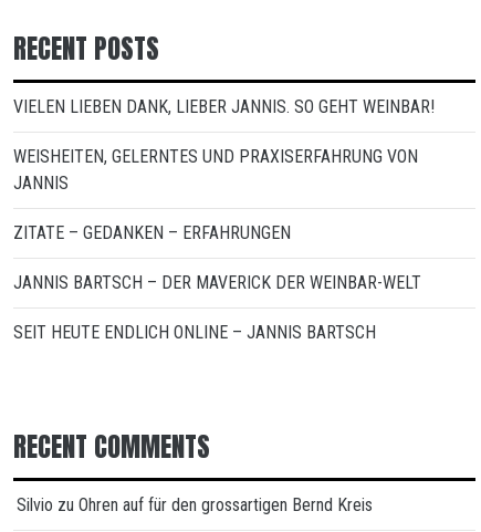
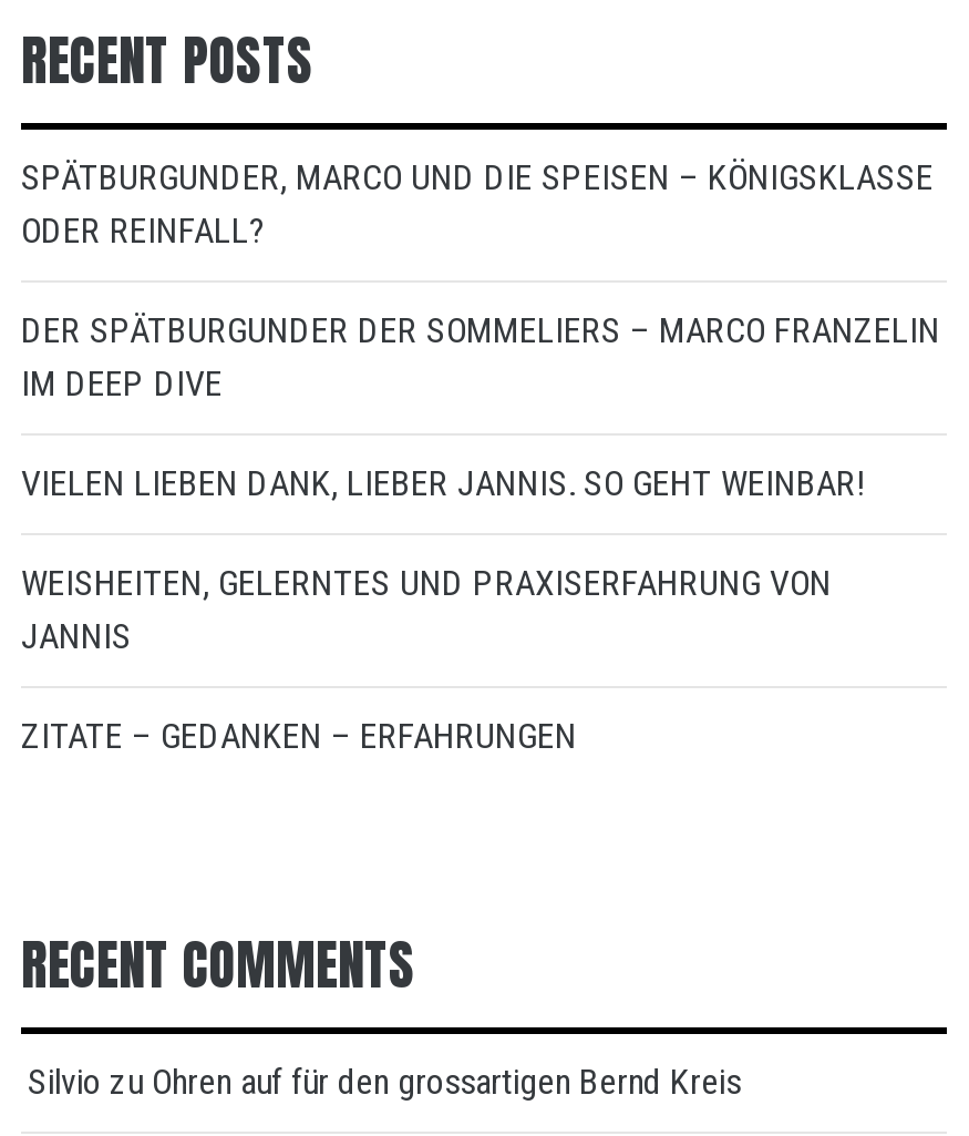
none -> [21,156,940,405] SPÄTBURGUNDER, MARCO UND DIE SPEISEN – KÖNIGSKLASSE | ODER REINFALL? | DER SPÄTBURGUNDER DER SOMMELIERS – MARCO FRANZELIN | IM DEEP DIVE
moved [13,96,435,243] -> [21,462,865,757]: VIELEN LIEBEN DANK, LIEBER JANNIS. SO GEHT WEINBAR! | WEISHEITEN, GELERNTES UND PRAXISERFAHRUNG VON | JANNIS | ZITATE – GEDANKEN – ERFAHRUNGEN
[13,272,421,343] JANNIS BARTSCH – DER MAVERICK DER WEINBAR-WELT | SEIT HEUTE ENDLICH ONLINE – JANNIS BARTSCH -> none

